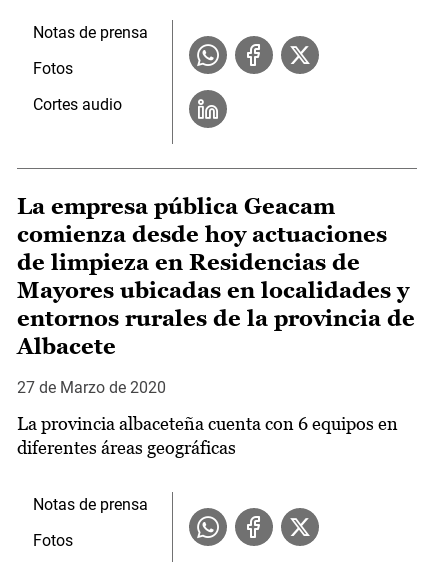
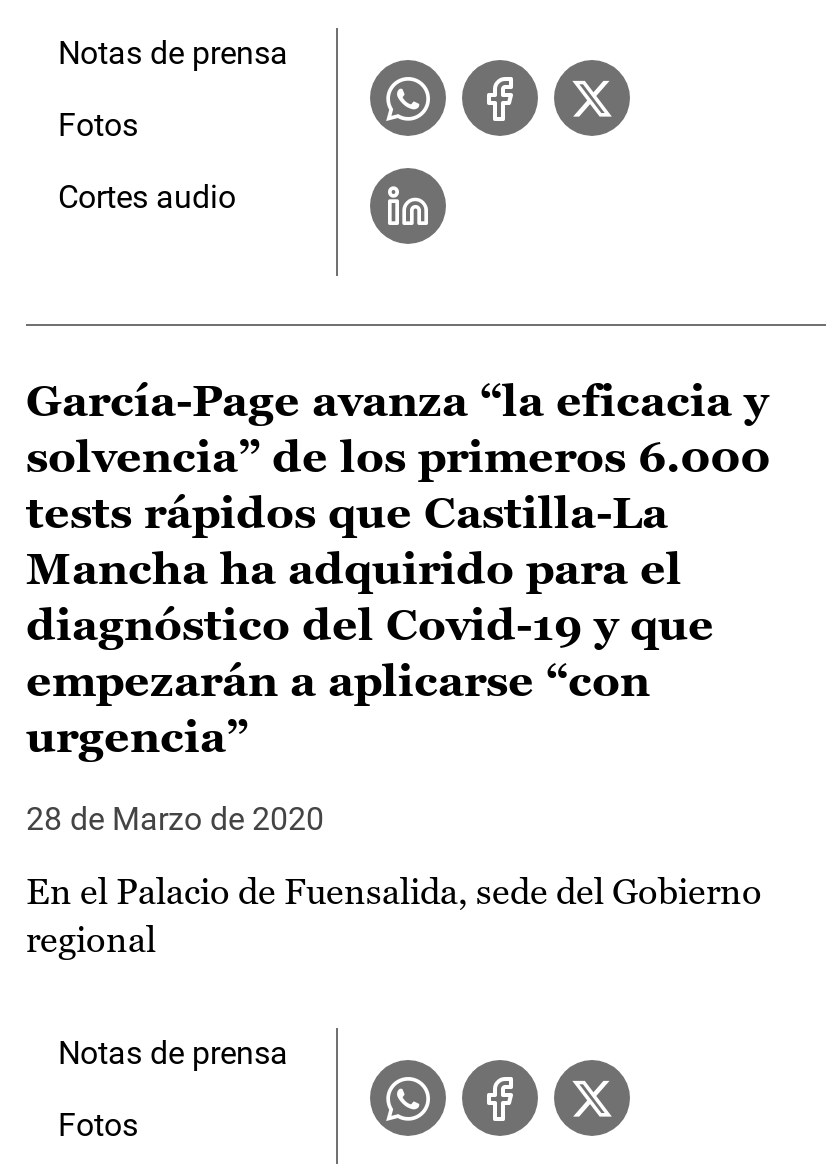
[17,194,415,359] La empresa pública Geacam | comienza desde hoy actuaciones | de limpieza en Residencias de | Mayores ubicadas en localidades y | entornos rurales de la provincia de | Albacete -> [26,376,770,762] García-Page avanza “la eficacia y | solvencia” de los primeros 6.000 | tests rápidos que Castilla-La | Mancha ha adquirido para el | diagnóstico del Covid-19 y que | empezarán a aplicarse “con | urgencia”
[17,378,166,397] 27 de Marzo de 2020 -> [26,800,324,838] 28 de Marzo de 2020
[17,413,398,458] La provincia albaceteña cuenta con 6 equipos en | diferentes áreas geográficas -> [26,870,762,960] En el Palacio de Fuensalida, sede del Gobierno | regional

